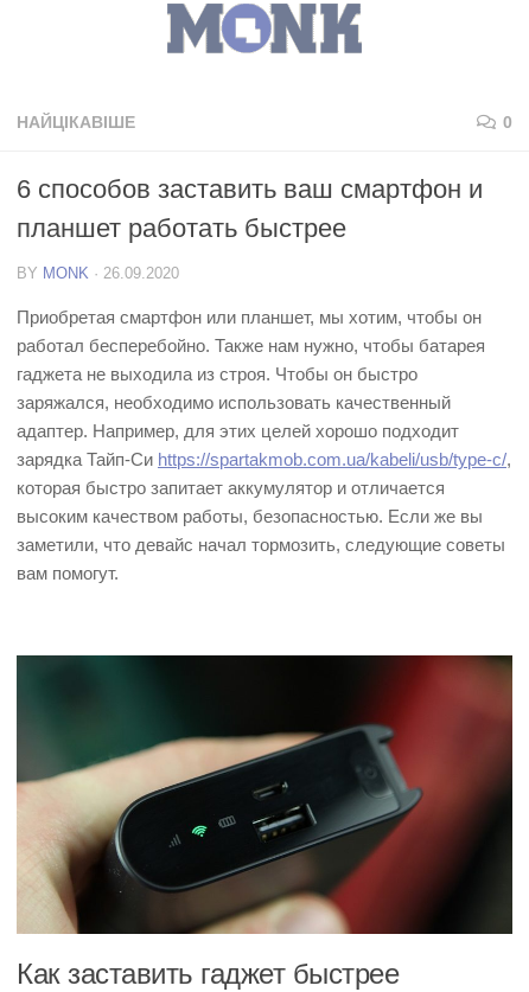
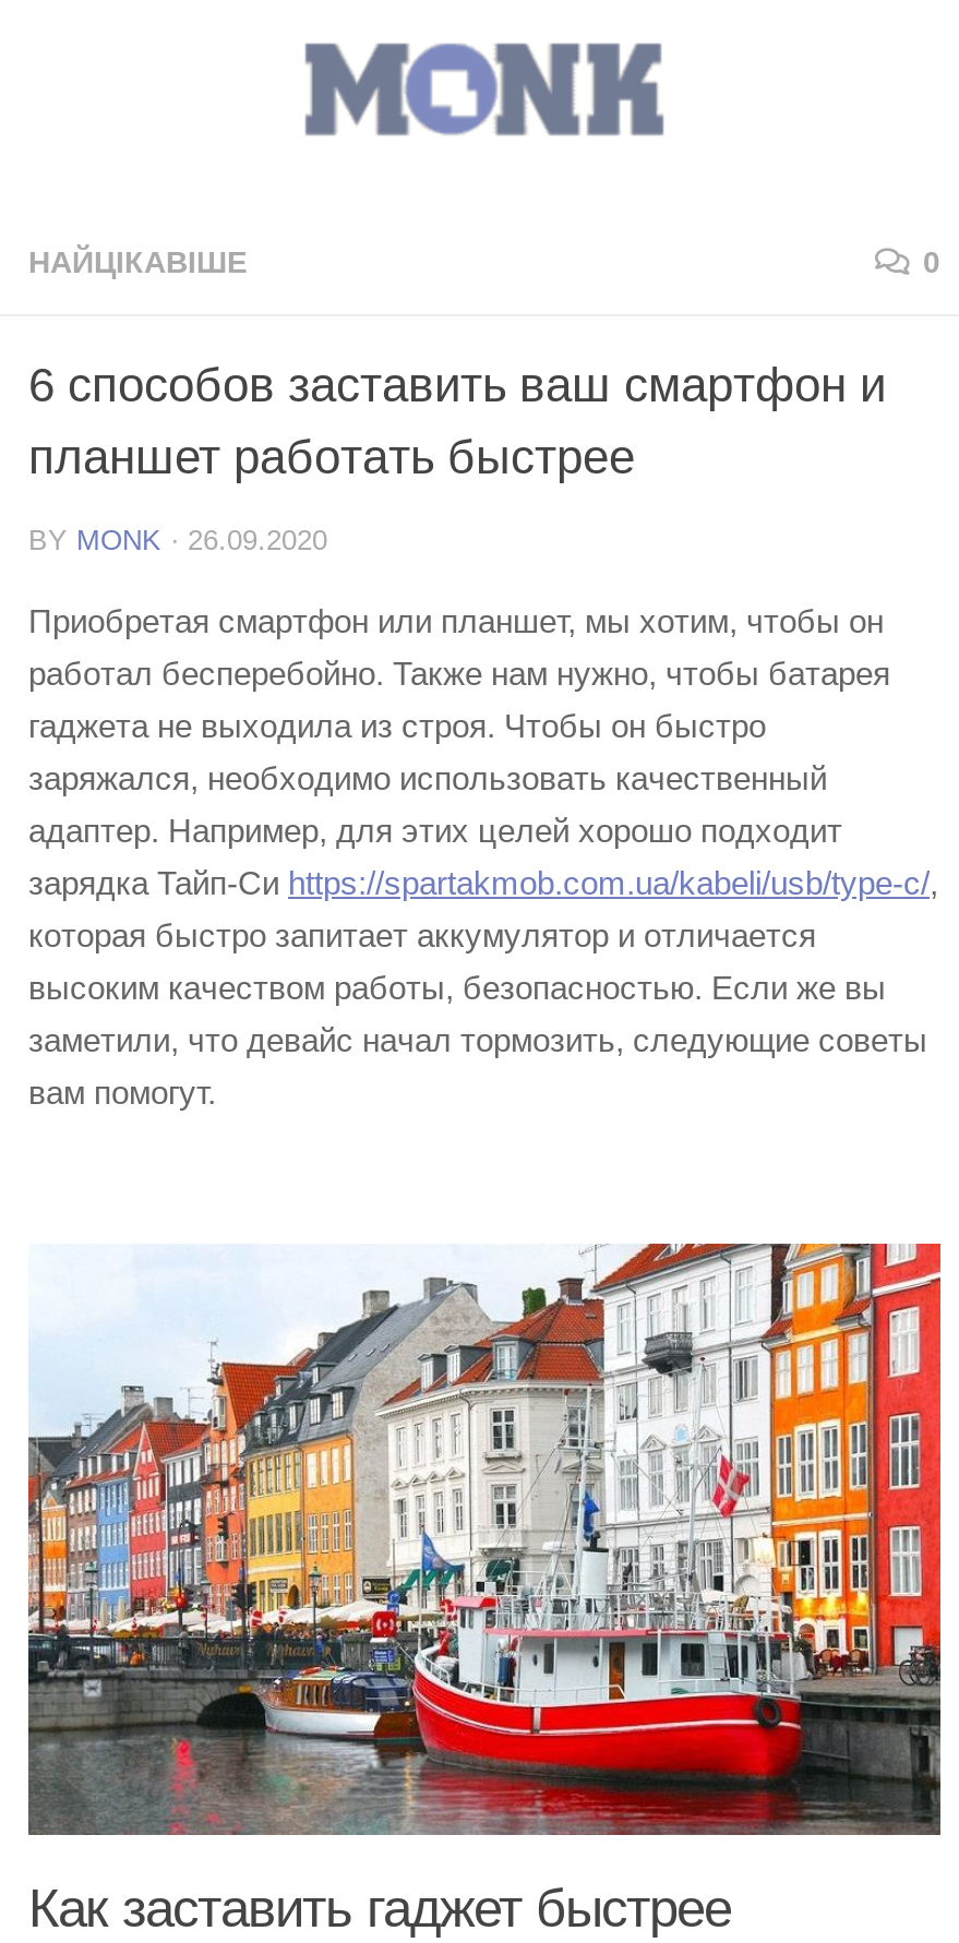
[15,654,514,935] [image] -> [26,1242,943,1837] [image]

